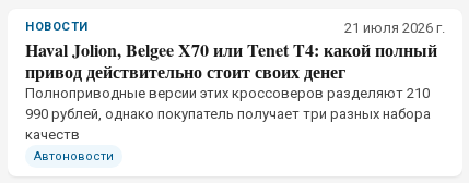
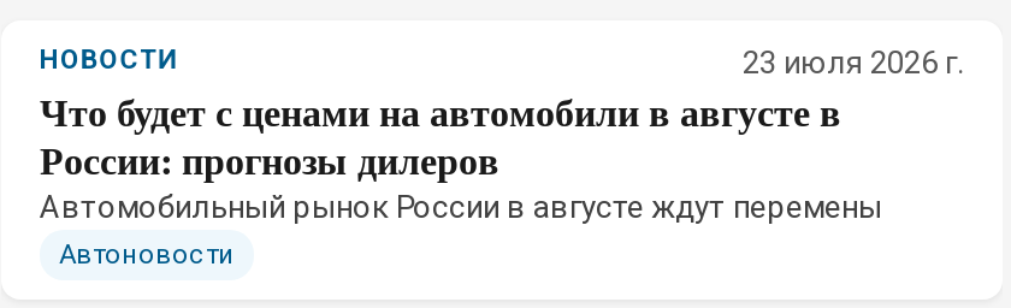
[25,20,445,143] 21 июля 2026 г. | Haval Jolion, Belgee X70 или Tenet T4: какой полный | привод действительно стоит своих денег | Полноприводные версии этих кроссоверов разделяют 210 | 990 рублей, однако покупатель получает три разных набора | качеств -> [40,45,964,226] 23 июля 2026 г. | Что будет с ценами на автомобили в августе в | России: прогнозы дилеров | Автомобильный рынок России в августе ждут перемены

